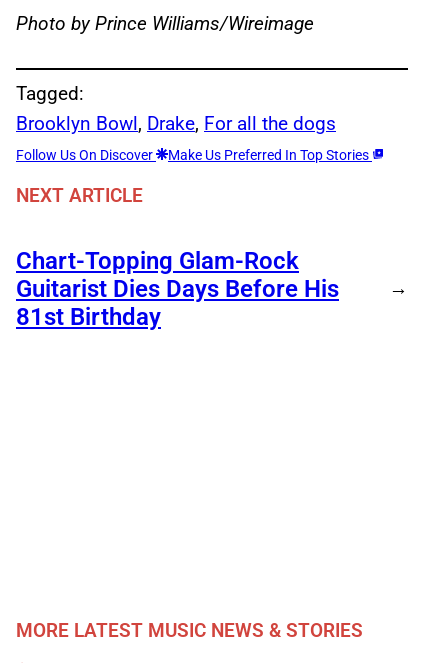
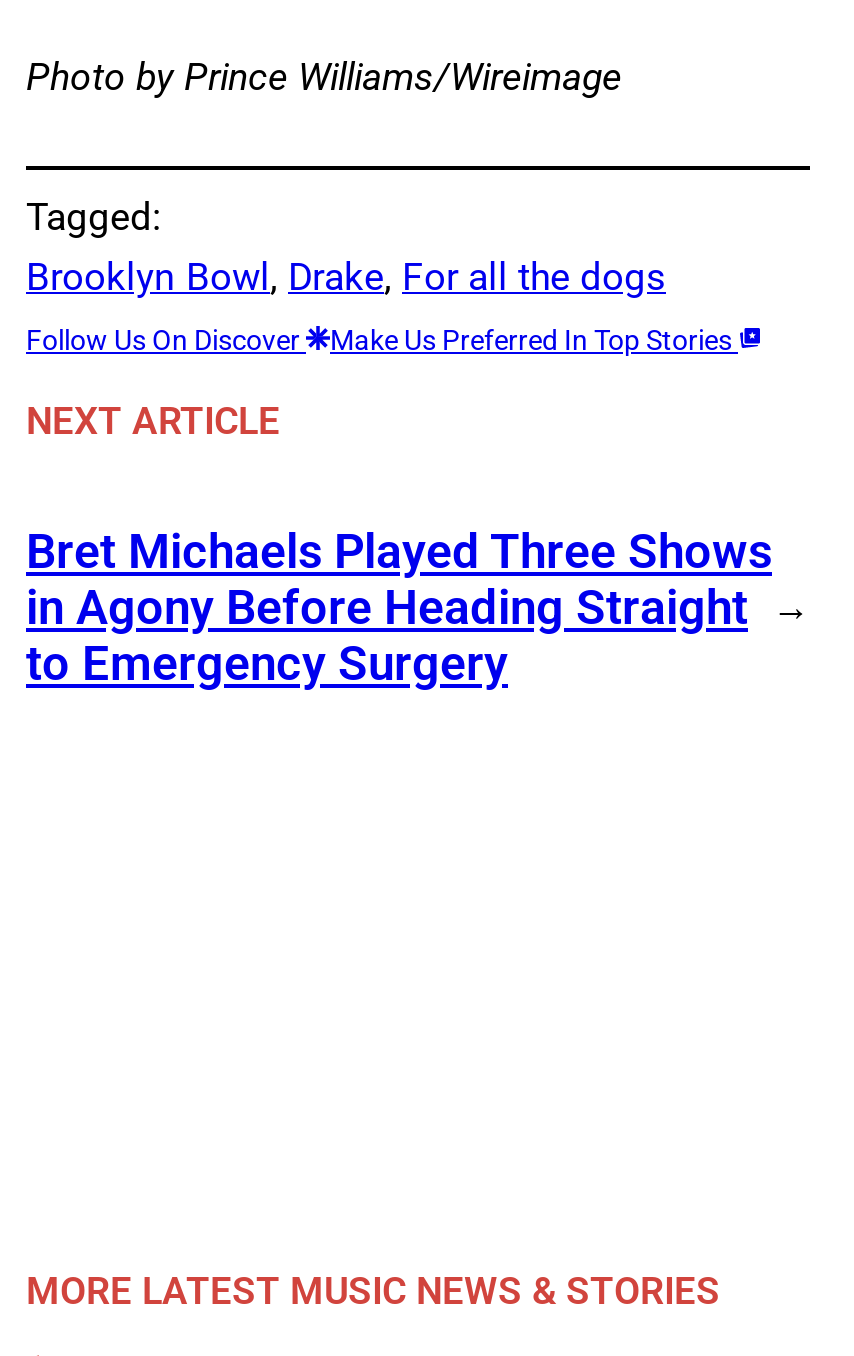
[16,247,339,331] Chart-Topping Glam-Rock | Guitarist Dies Days Before His | 81st Birthday -> [26,523,772,691] Bret Michaels Played Three Shows | in Agony Before Heading Straight | to Emergency Surgery

